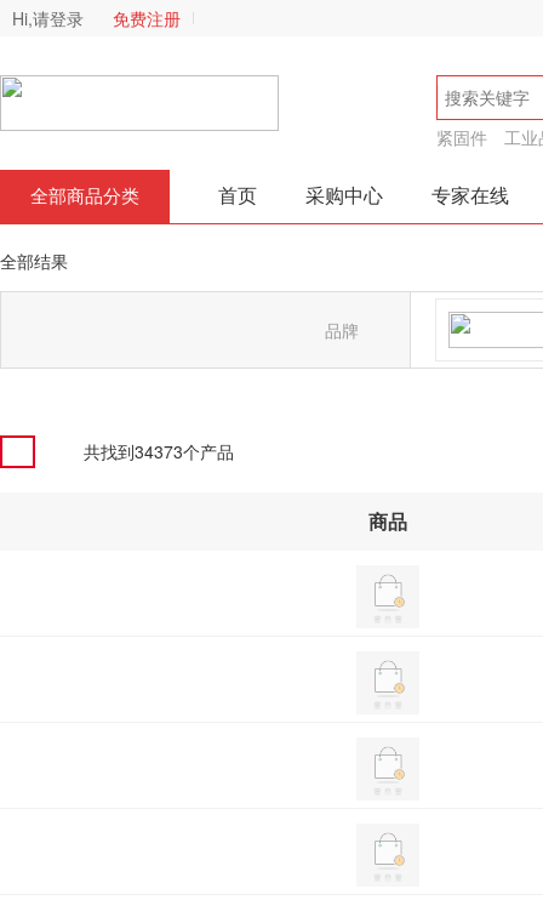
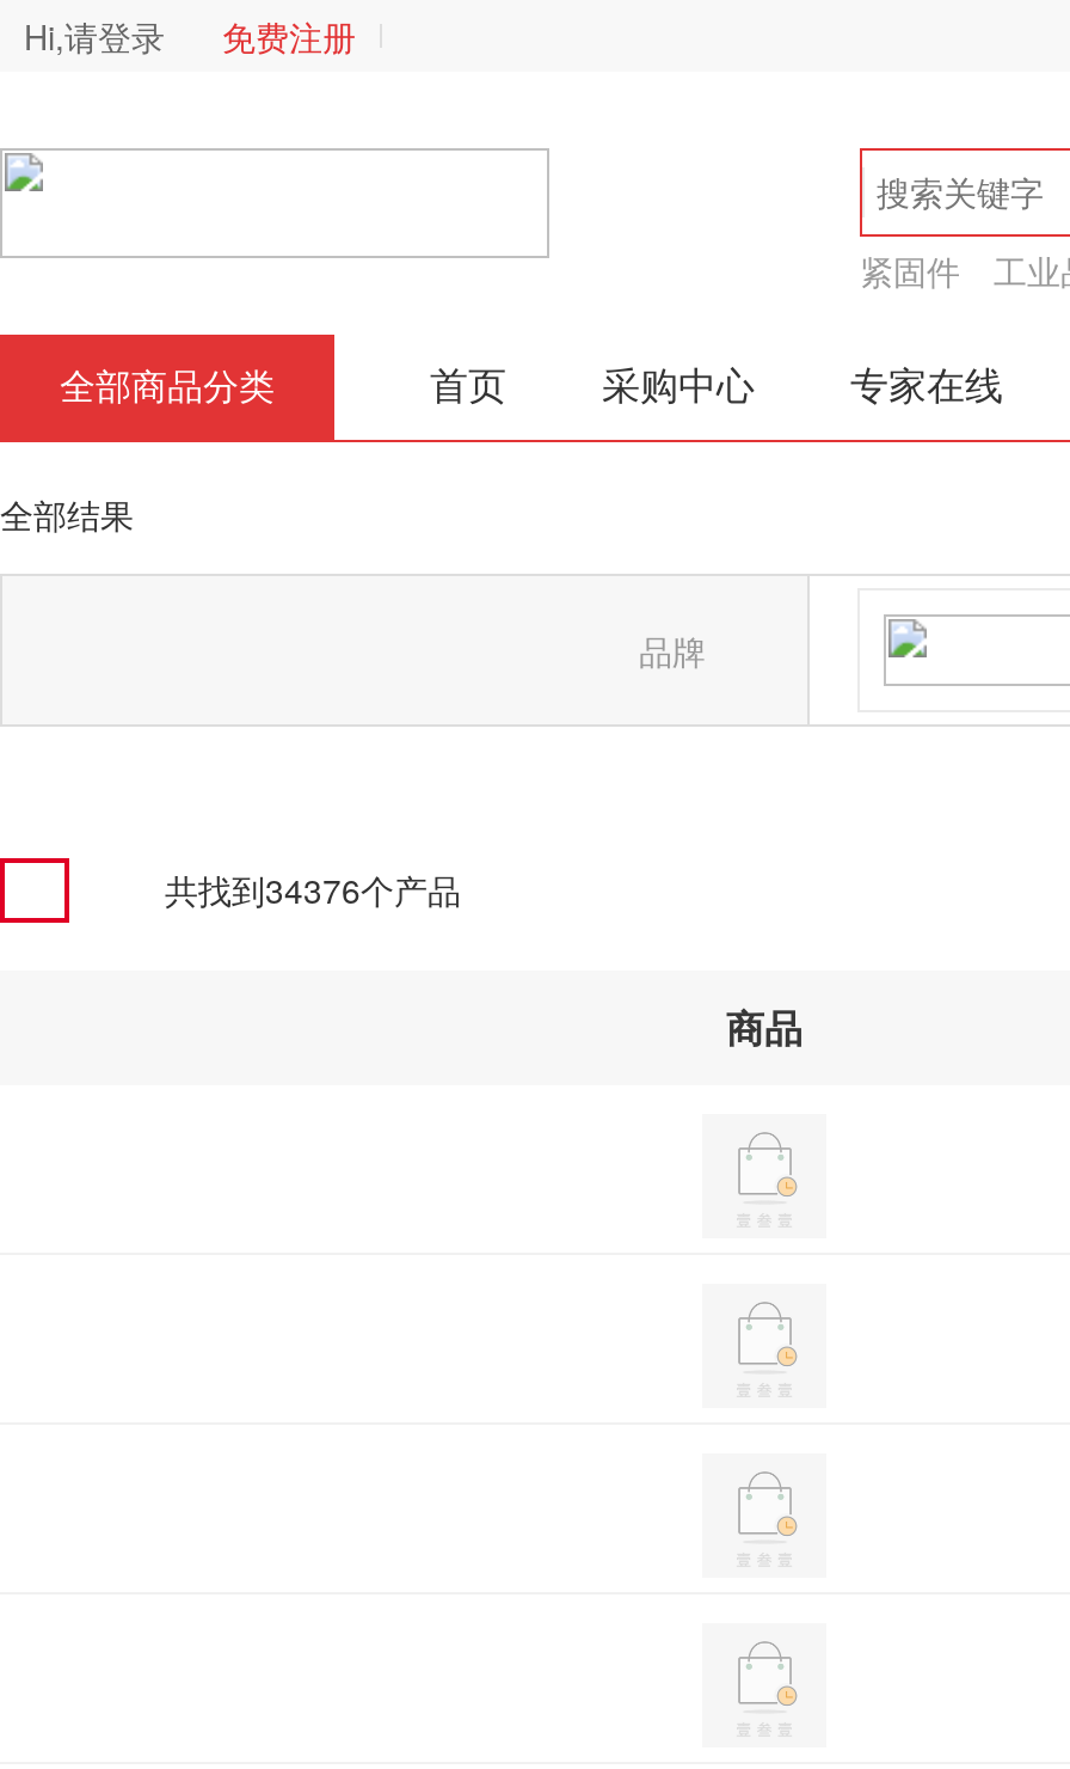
[84,439,234,463] 共找到34373个产品 -> [165,865,461,913] 共找到34376个产品

